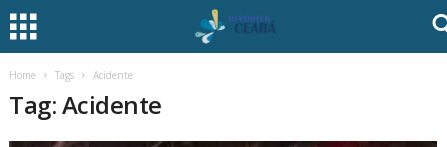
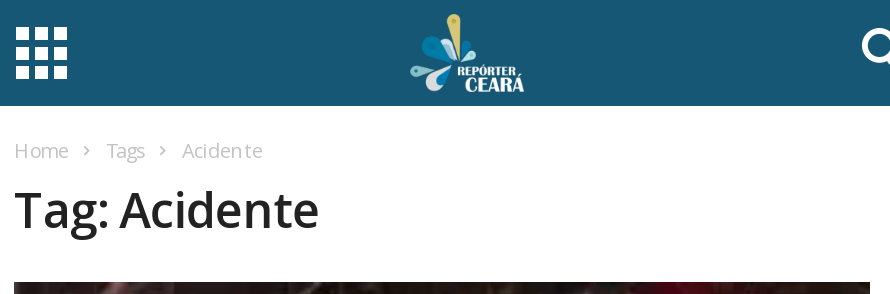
[195,7,264,46] [image] -> [388,12,526,94] [image]

